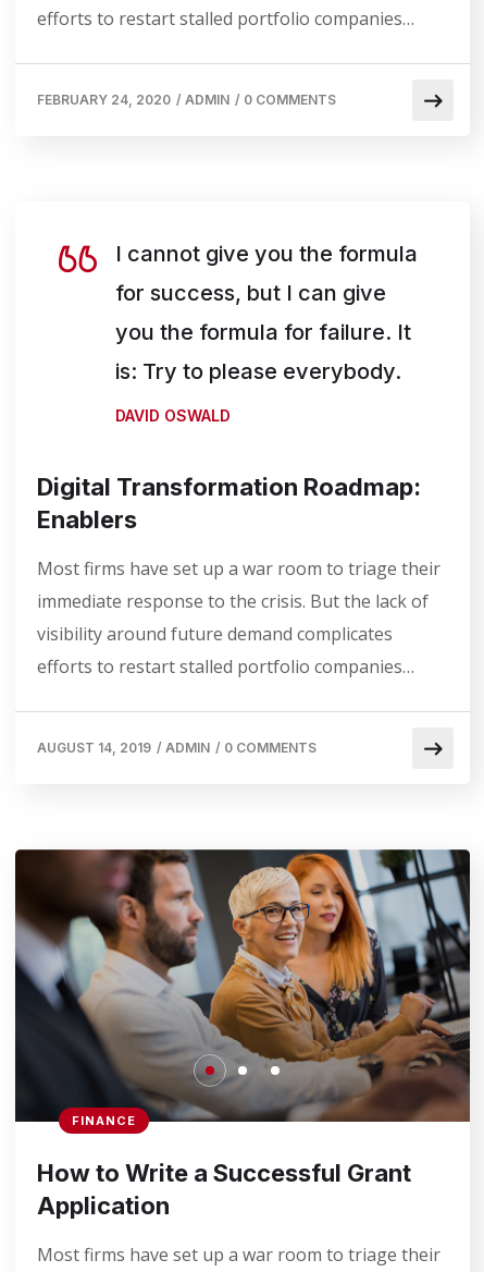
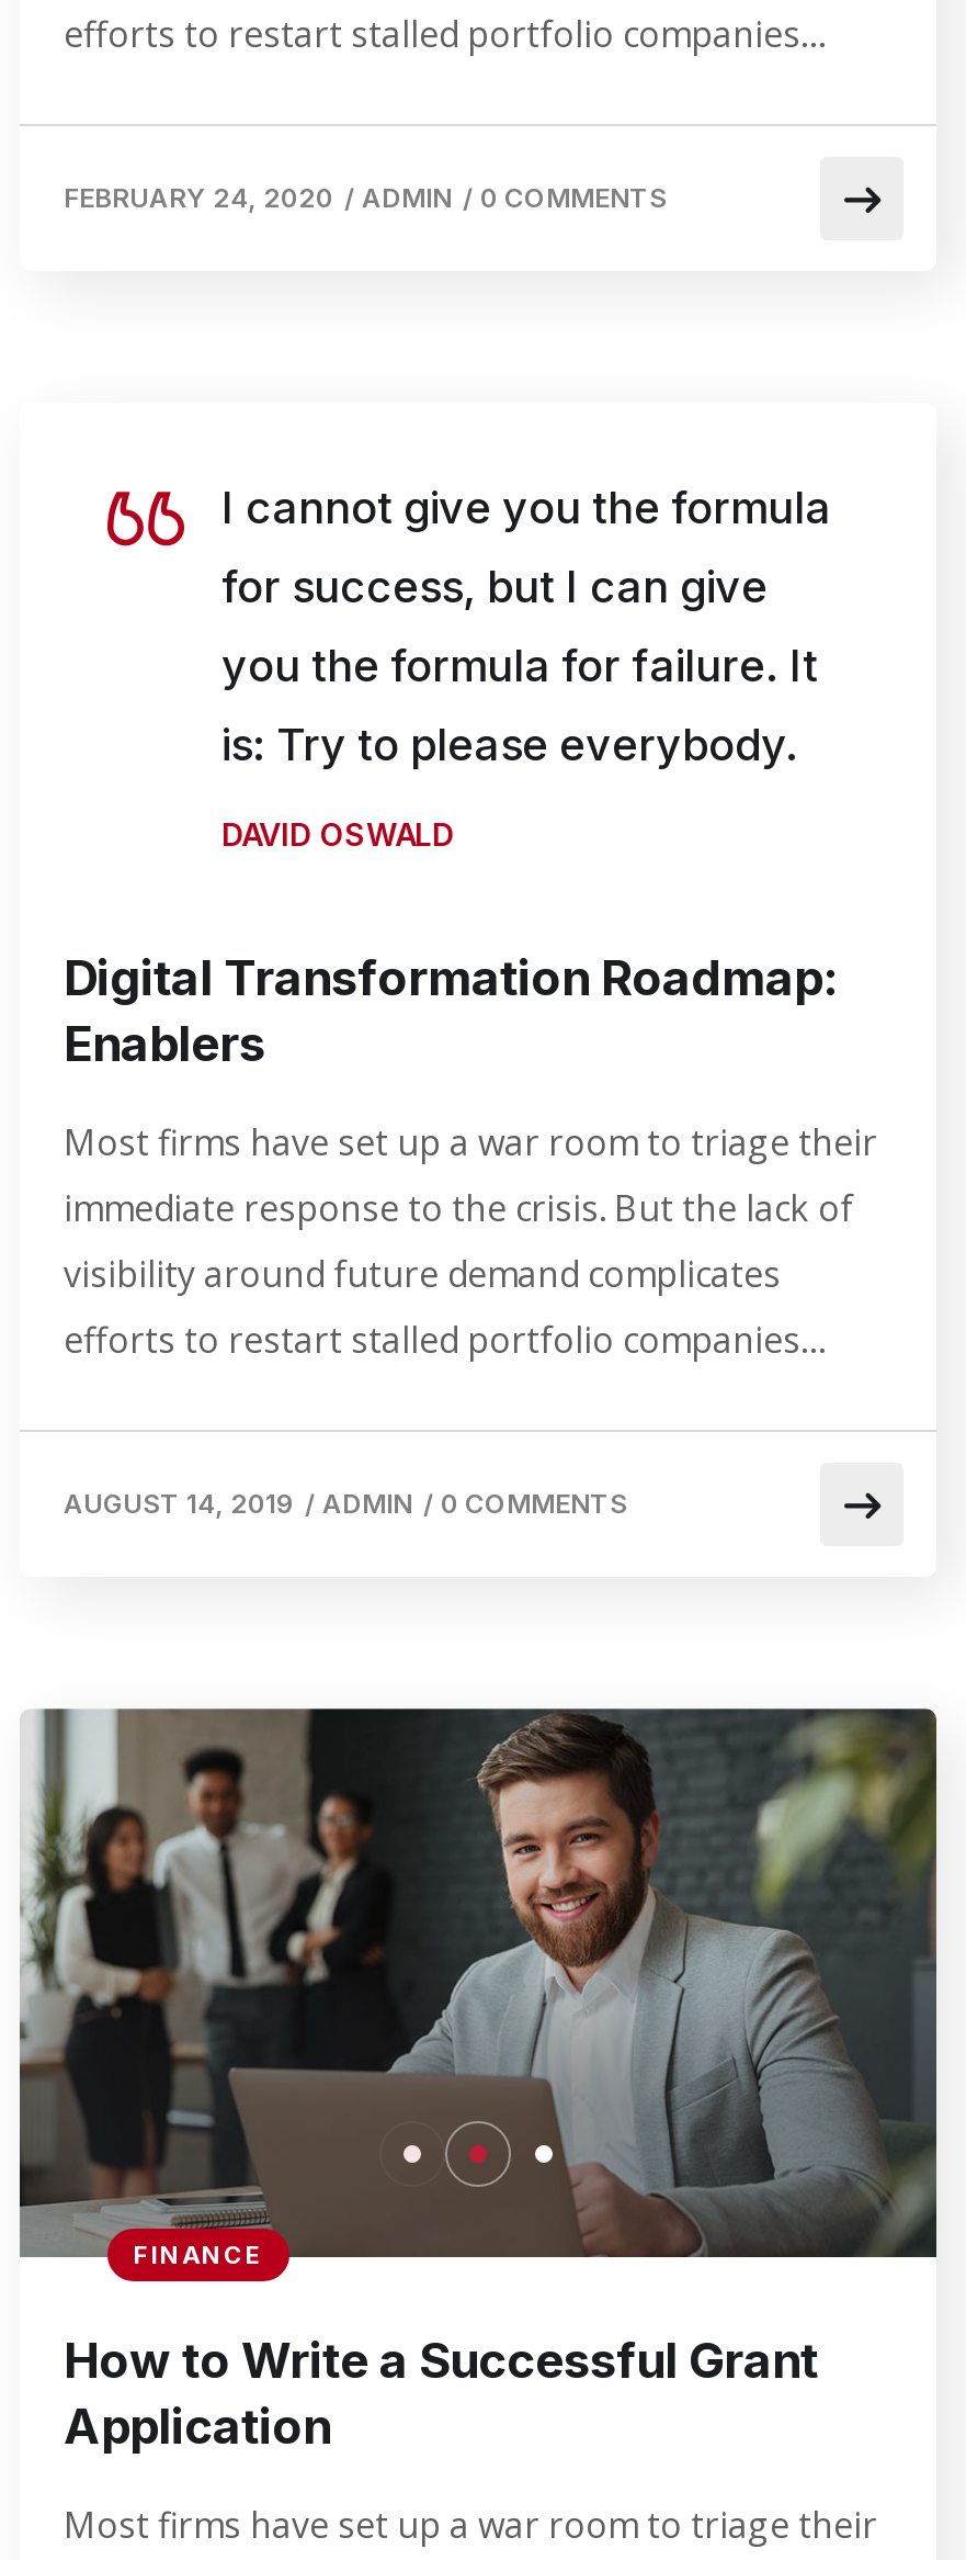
[14,848,471,1122] [image] -> [20,1706,939,2257] [image]

